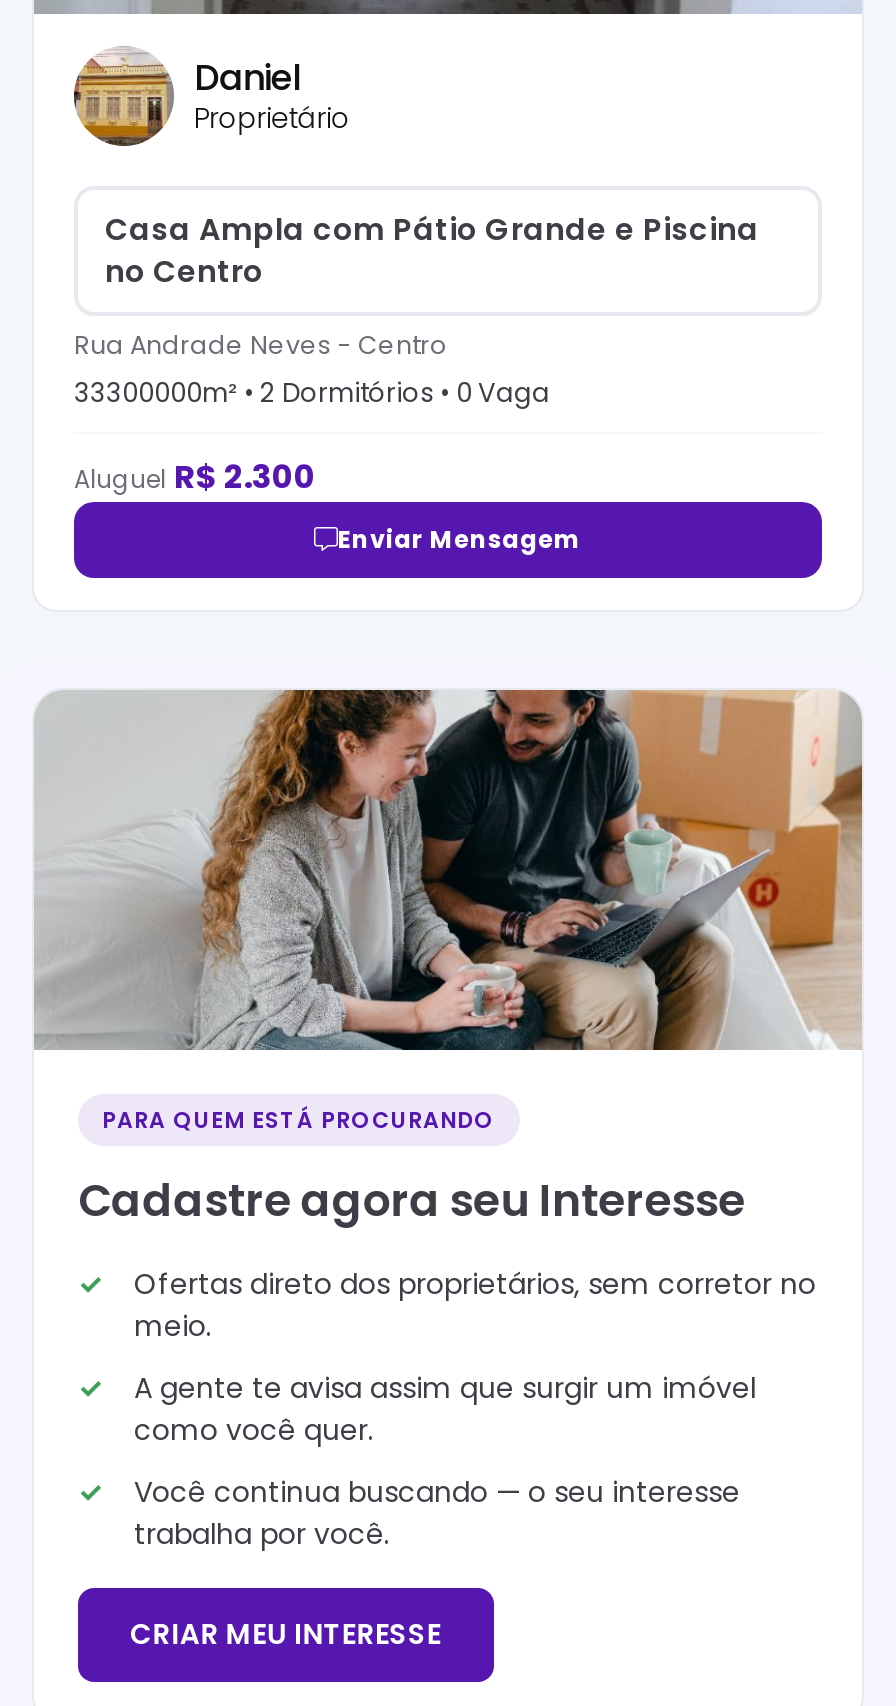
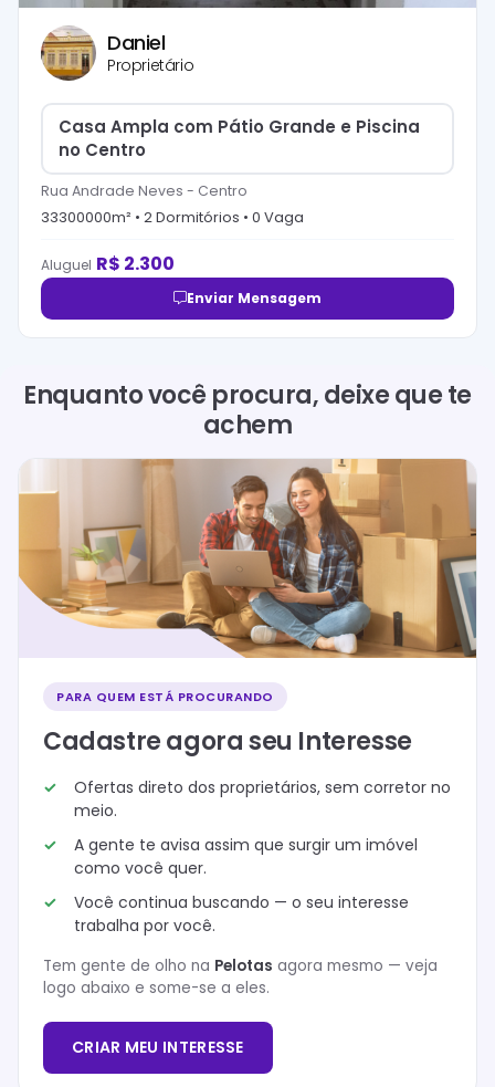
none -> [23,378,472,442] Enquanto você procura, deixe que te | achem
[34,760,862,1052] [image] -> [19,458,476,659] [image]
none -> [43,955,438,998] Tem gente de olho na Pelotas agora mesmo — veja | logo abaixo e some-se a eles.

